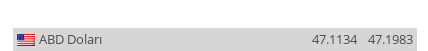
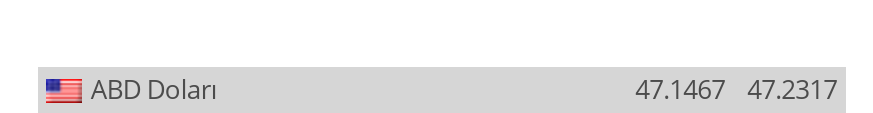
[312,30,357,48] 47.1134 -> [635,71,725,107] 47.1467
[368,30,413,48] 47.1983 -> [747,71,837,107] 47.2317

